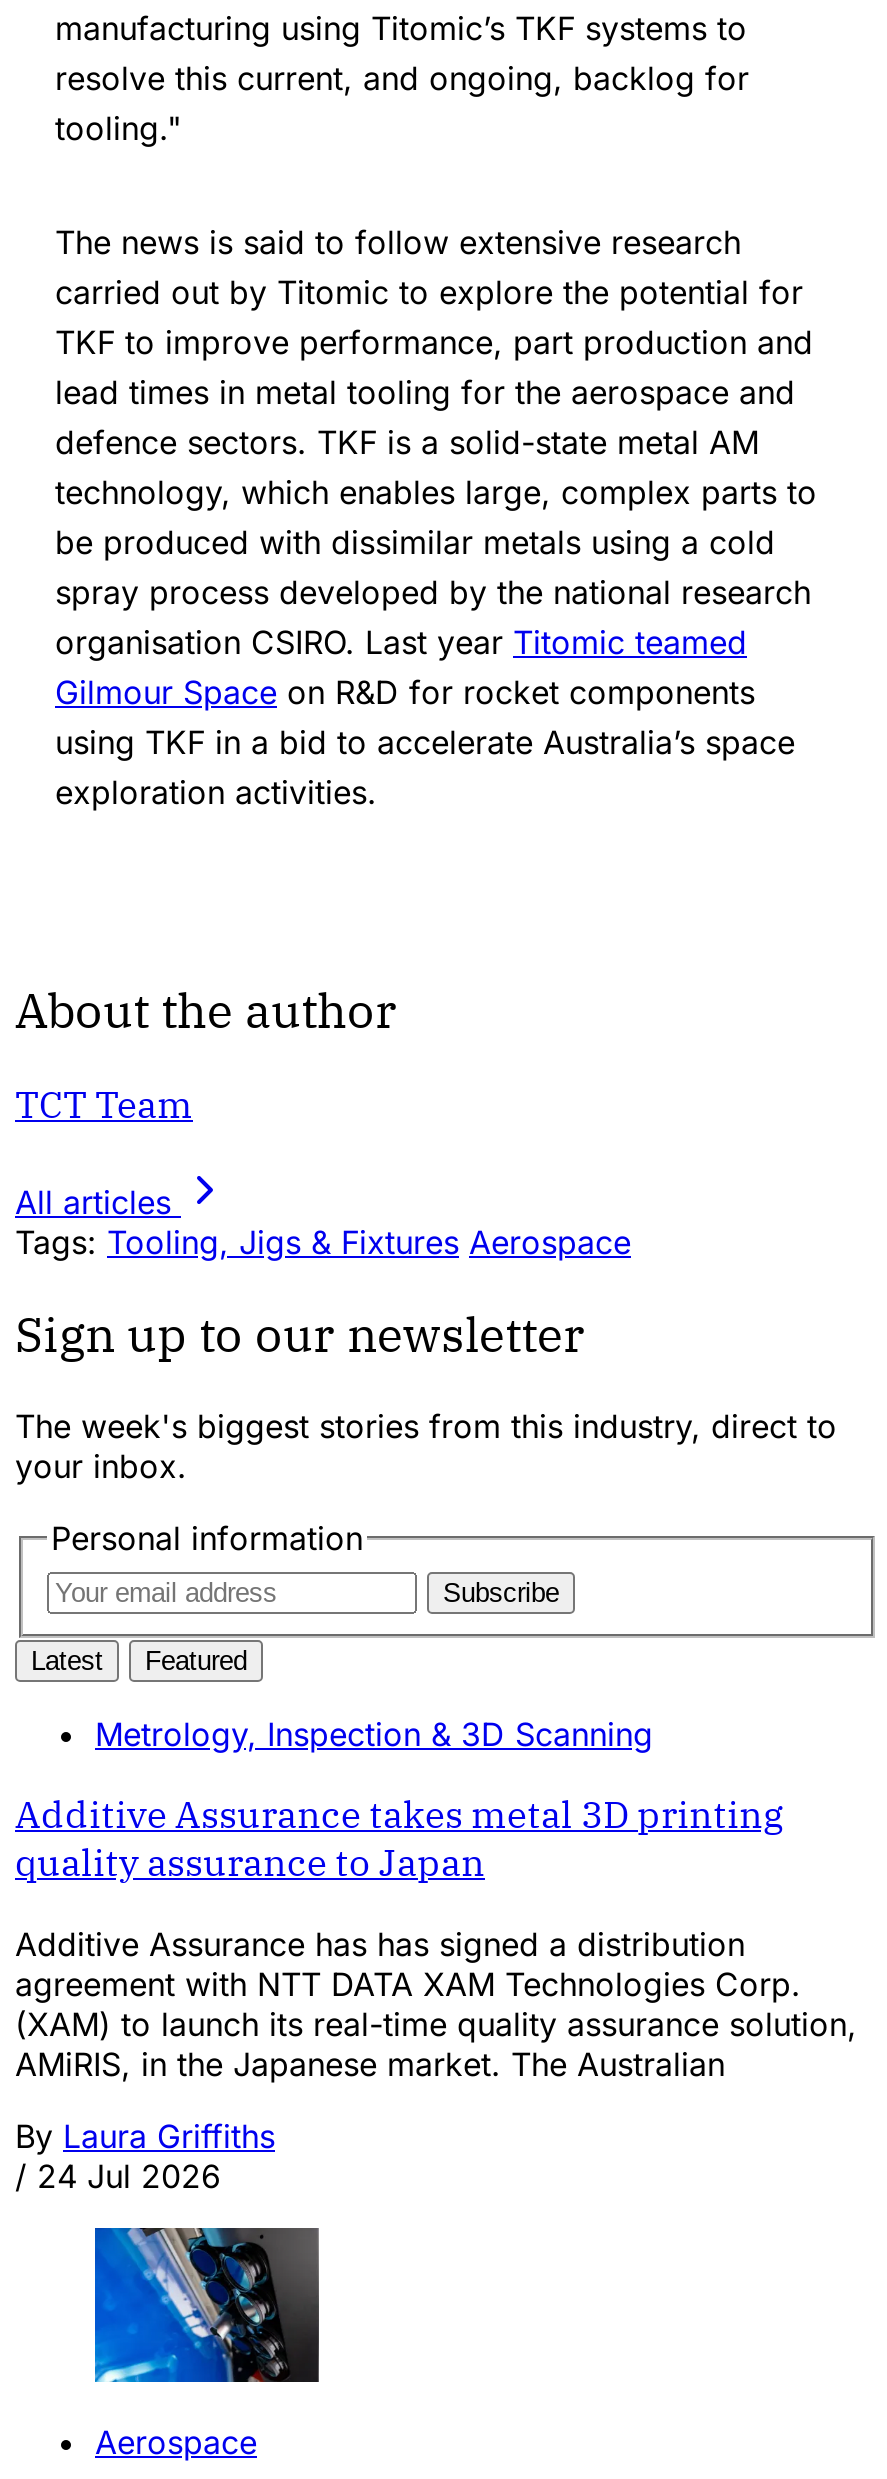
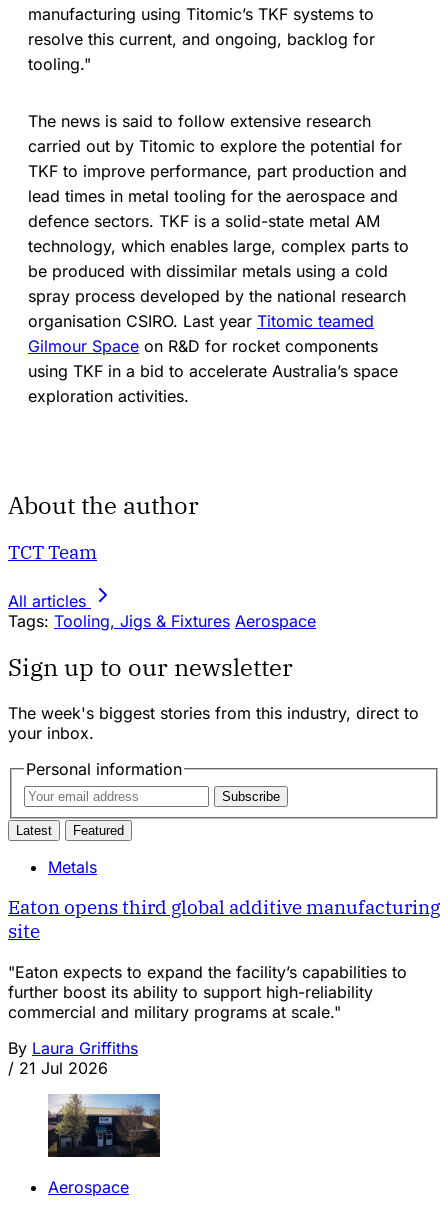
[95,1713,653,1753] Metrology, Inspection & 3D Scanning -> [48,856,97,876] Metals
[15,1790,783,1886] Additive Assurance takes metal 3D printing | quality assurance to Japan -> [8,895,440,943] Eaton opens third global additive manufacturing | site
[15,1924,857,2084] Additive Assurance has has signed a distribution | agreement with NTT DATA XAM Technologies Corp. | (XAM) to launch its real-time quality assurance solution, | AMiRIS, in the Japanese market. The Australian -> [8,962,407,1022] "Eaton expects to expand the facility’s capabilities to | further boost its ability to support high-reliability | commercial and military programs at scale."
[15,2156,221,2196] / 24 Jul 2026 -> [8,1058,108,1078] / 21 Jul 2026
[93,2228,319,2386] [image] -> [47,1093,160,1158] [image]

